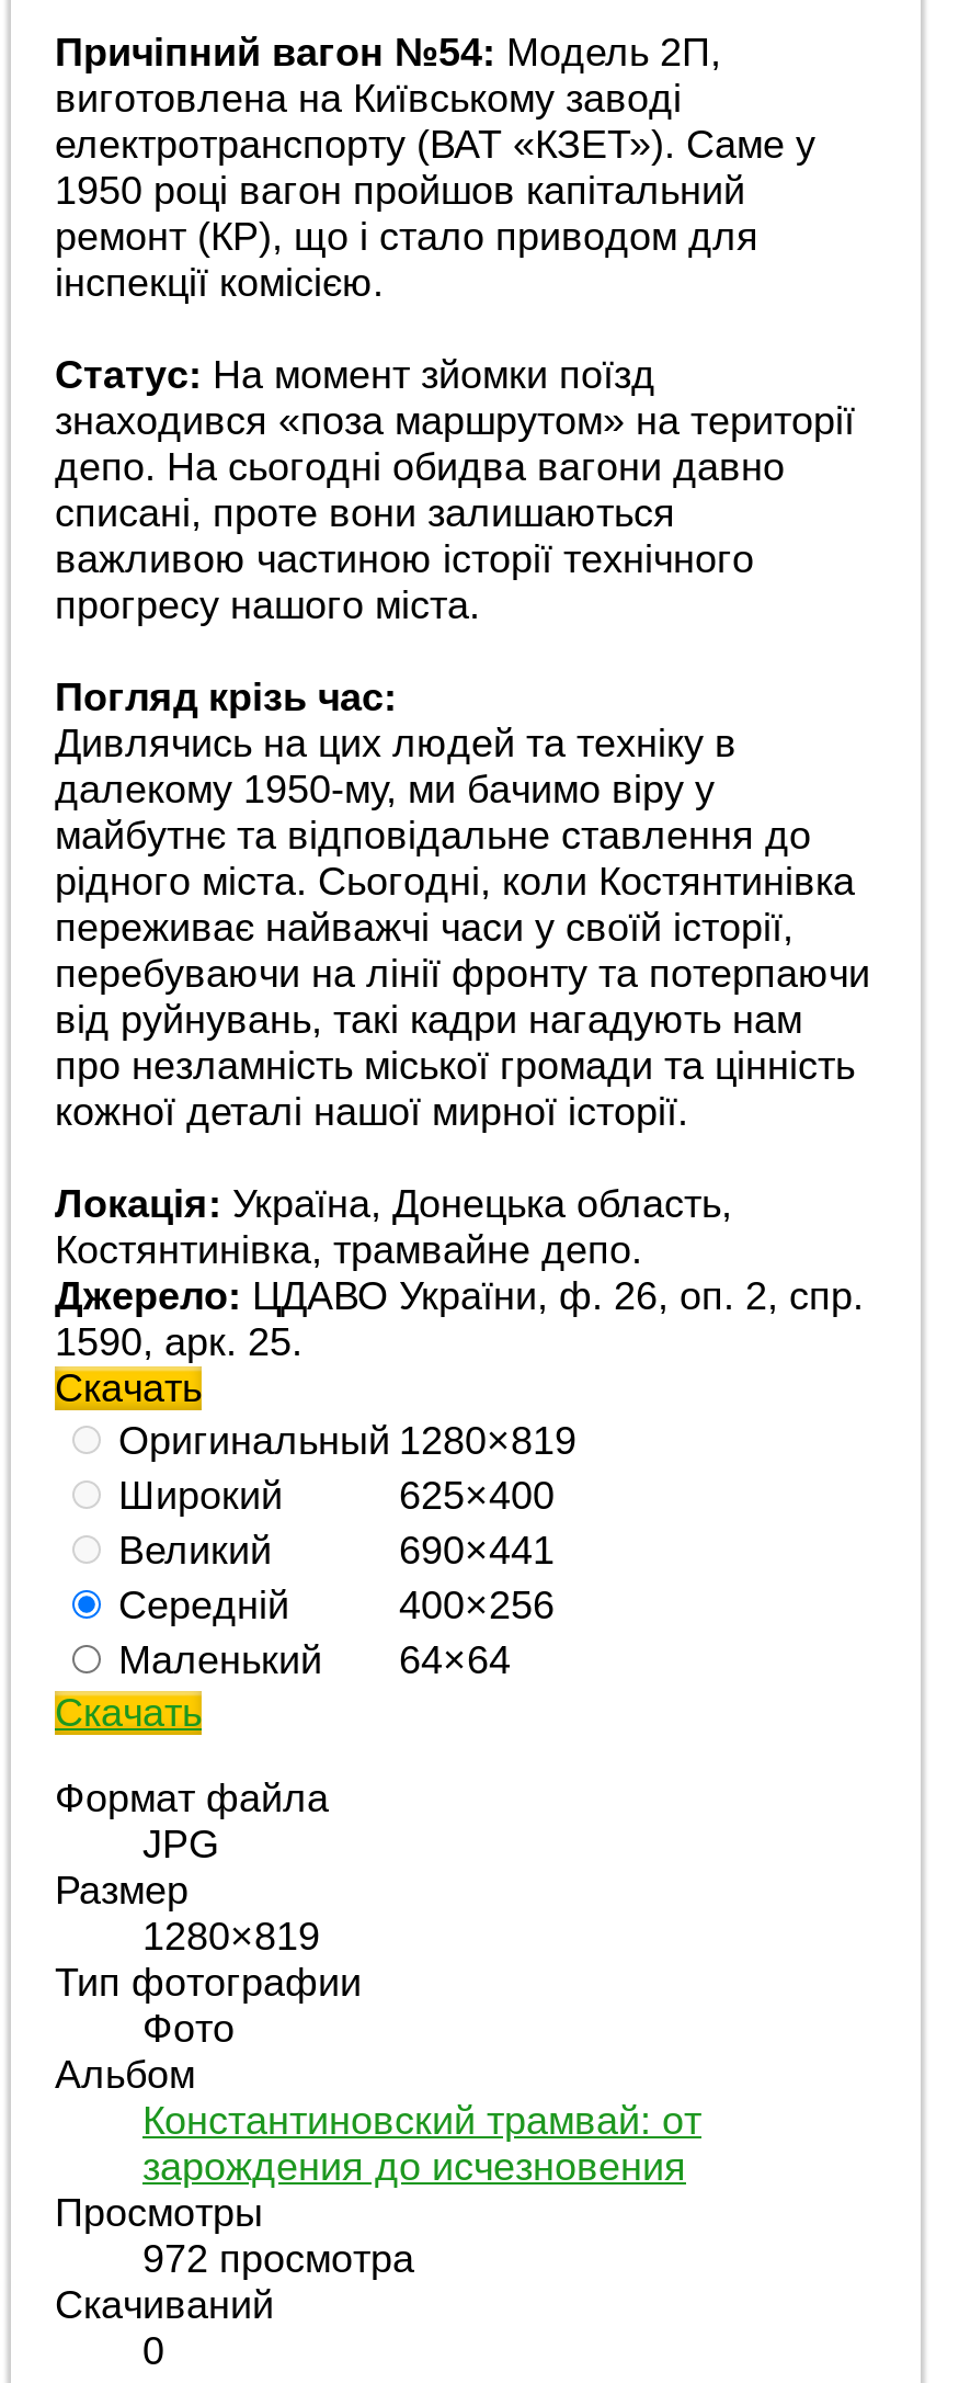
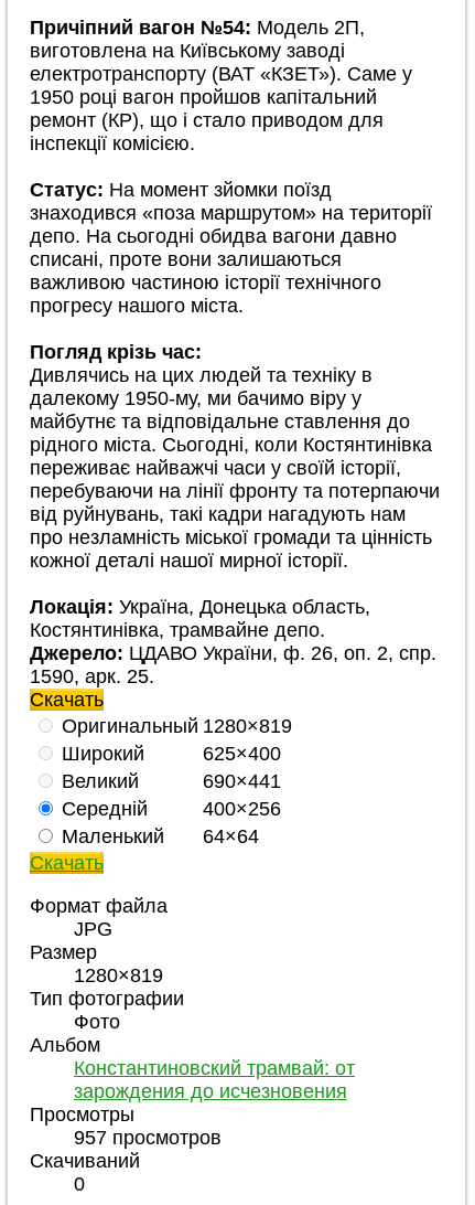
[142,2236,414,2280] 972 просмотра -> [74,1126,222,1148] 957 просмотров

